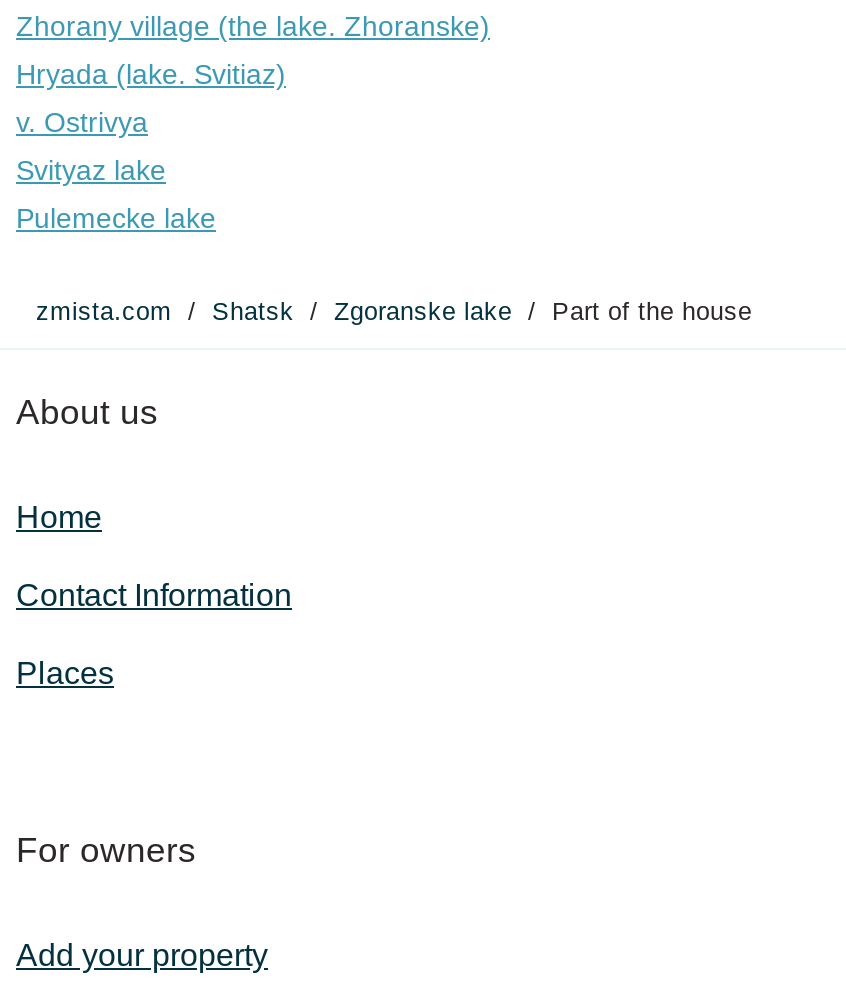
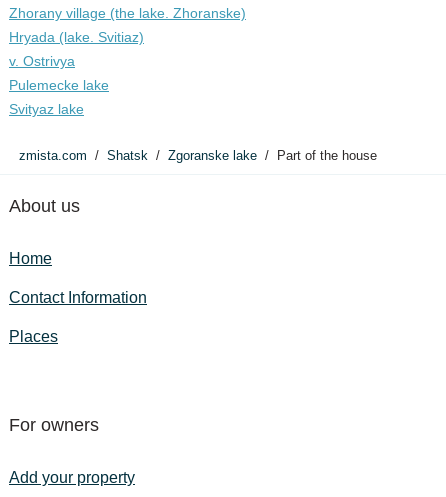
moved [16,154,166,186] -> [9,101,84,117]: Svityaz lake
moved [16,202,216,234] -> [9,77,109,93]: Pulemecke lake

